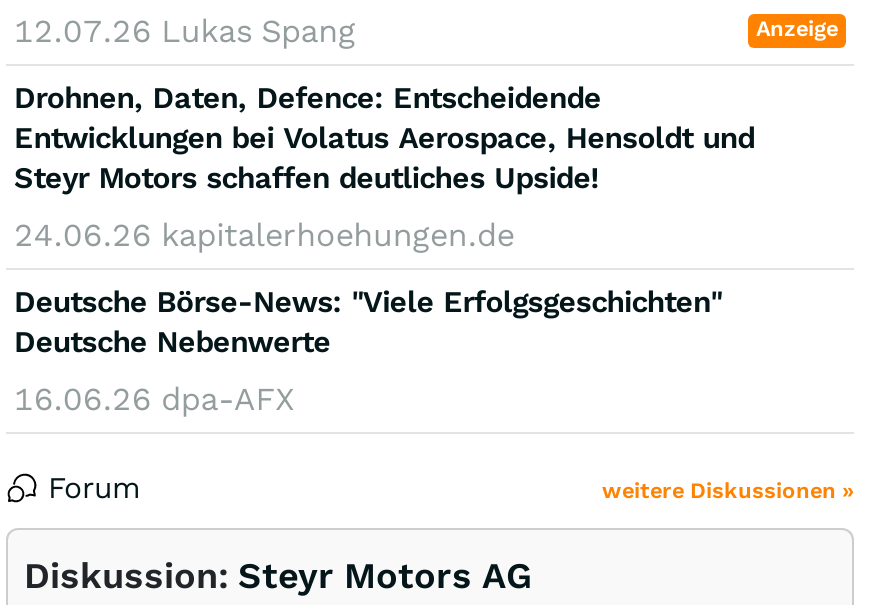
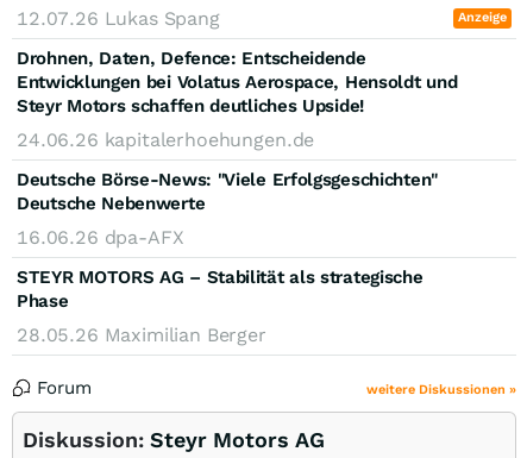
none -> [17,266,423,346] STEYR MOTORS AG – Stabilität als strategische | Phase | 28.05.26 Maximilian Berger

